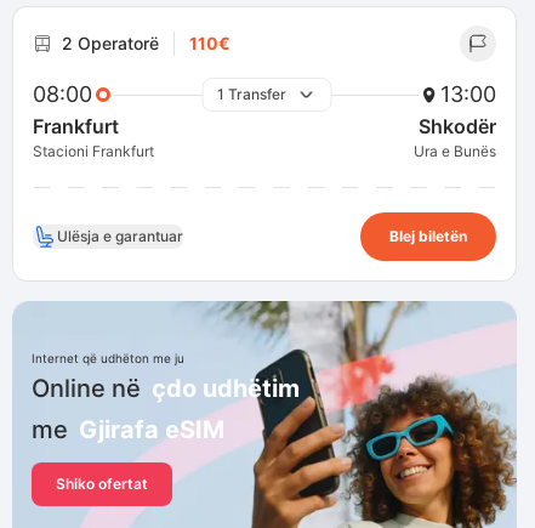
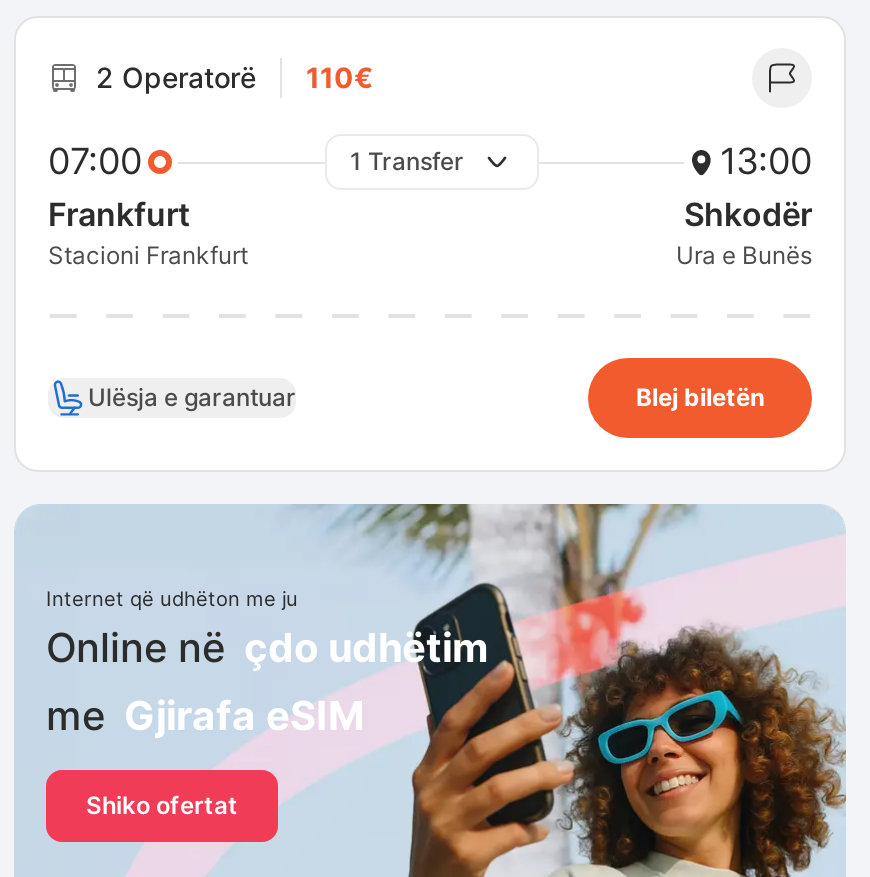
[33,81,92,107] 08:00 -> [48,141,142,183] 07:00

